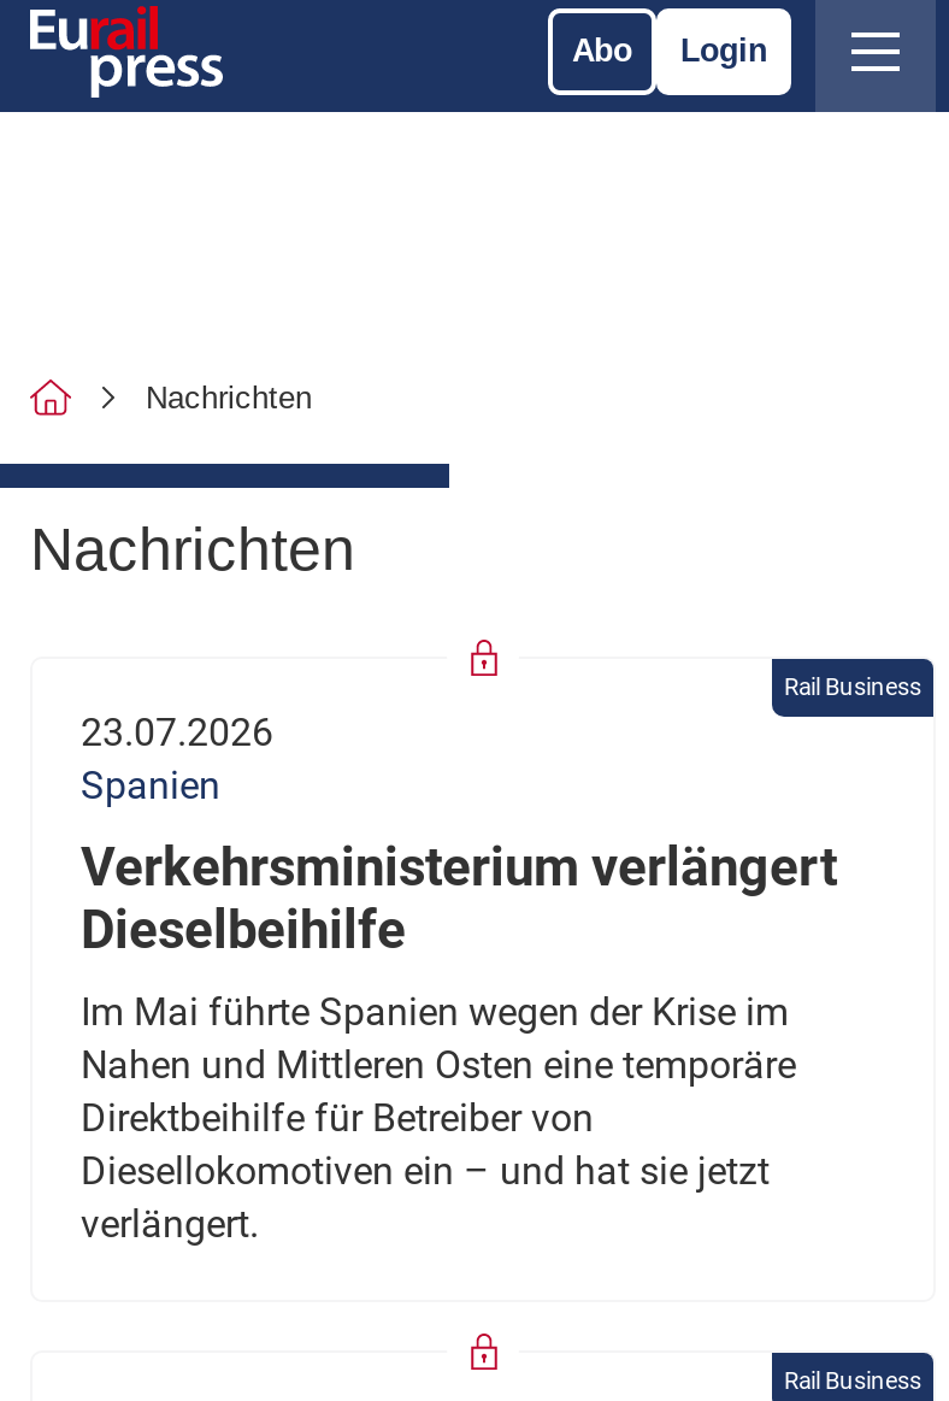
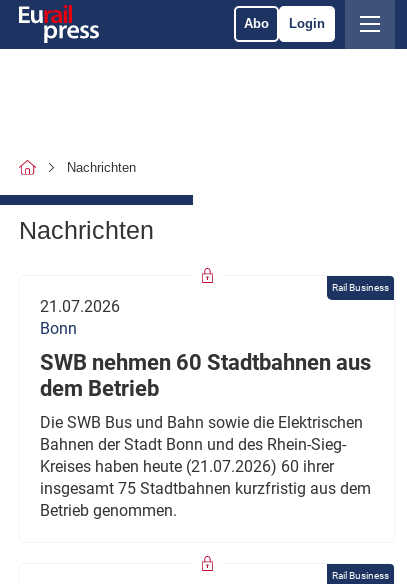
[81,710,273,809] 23.07.2026 | Spanien -> [40,297,120,338] 21.07.2026 | Bonn
[81,838,837,961] Verkehrsministerium verlängert | Dieselbeihilfe -> [40,350,371,401] SWB nehmen 60 Stadtbahnen aus | dem Betrieb
[81,989,796,1247] Im Mai führte Spanien wegen der Krise im | Nahen und Mittleren Osten eine temporäre | Direktbeihilfe für Betreiber von | Diesellokomotiven ein – und hat sie jetzt | verlängert. -> [40,413,371,520] Die SWB Bus und Bahn sowie die Elektrischen | Bahnen der Stadt Bonn und des Rhein-Sieg- | Kreises haben heute (21.07.2026) 60 ihrer | insgesamt 75 Stadtbahnen kurzfristig aus dem | Betrieb genommen.

